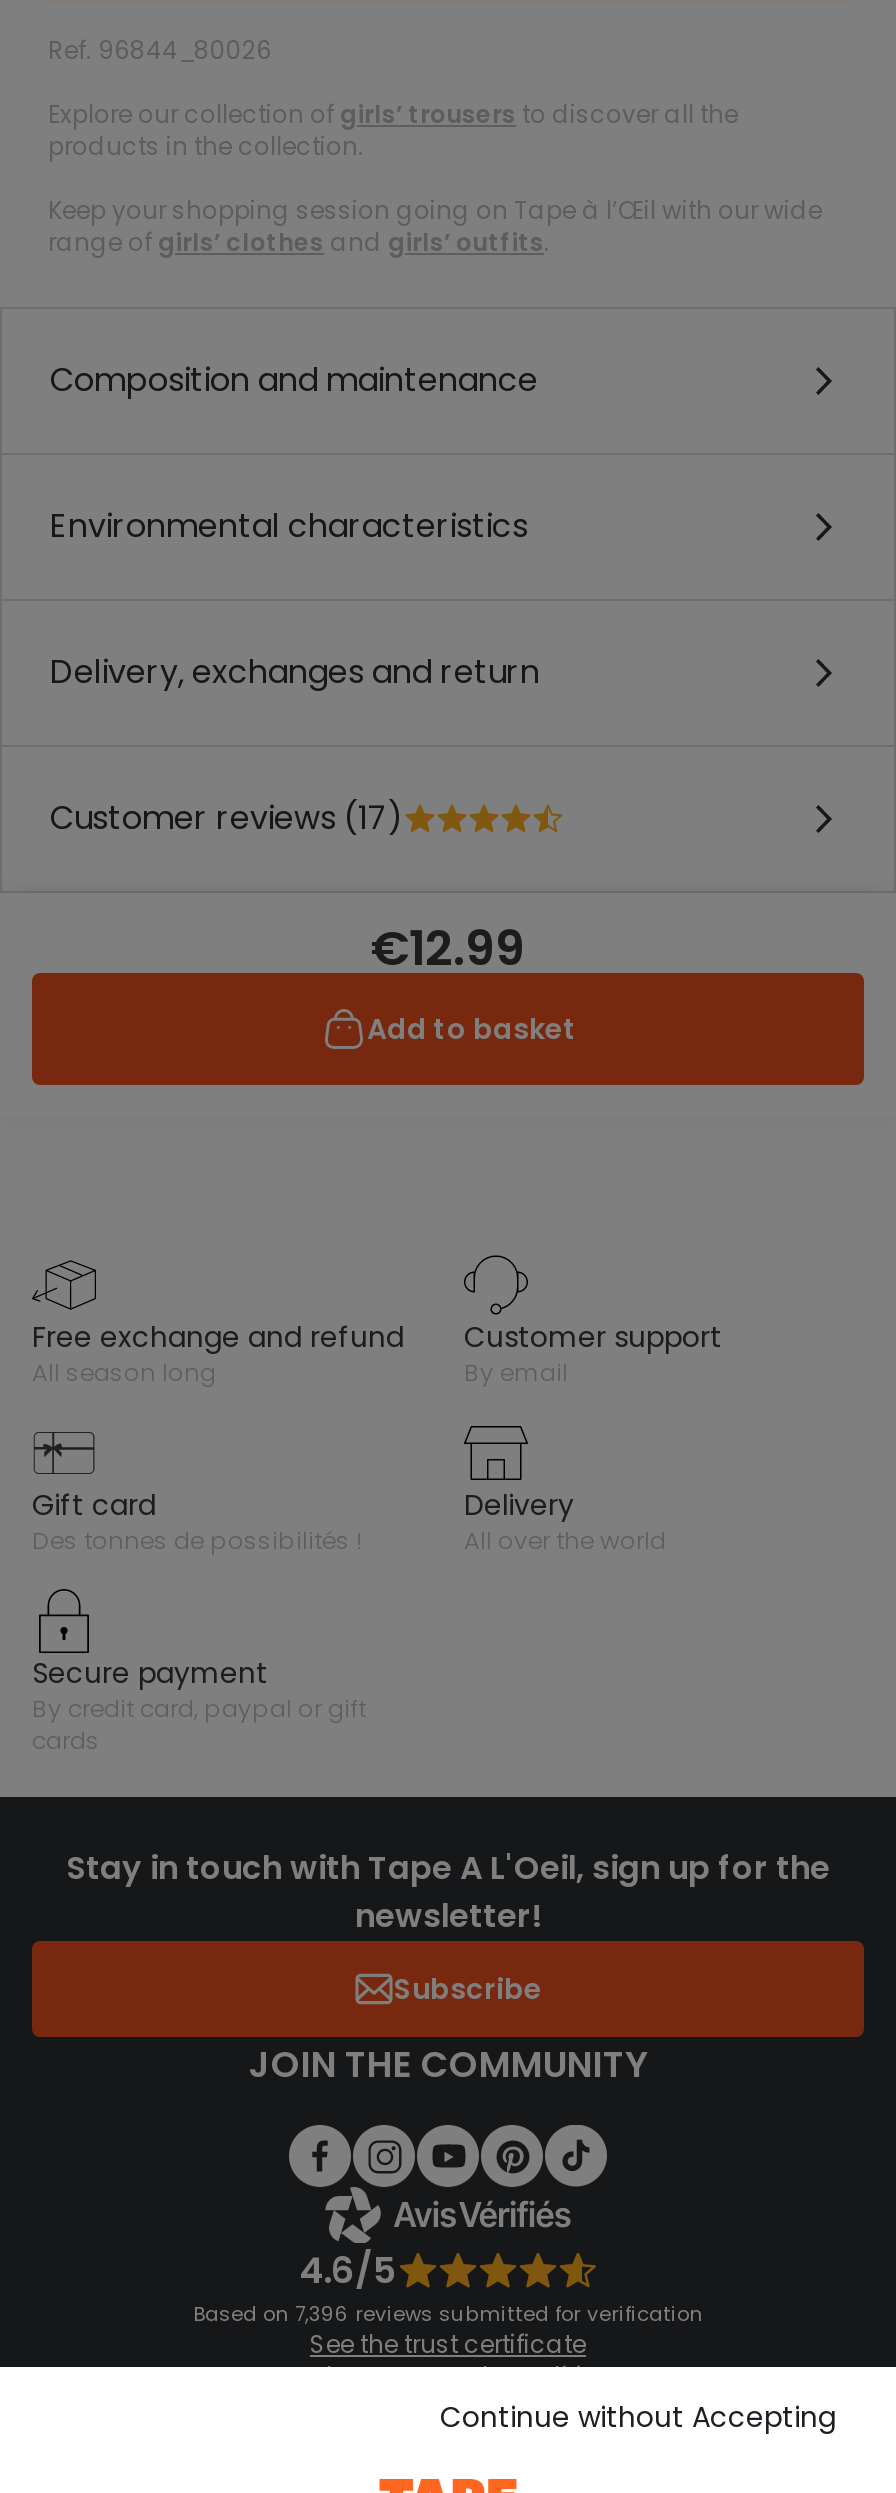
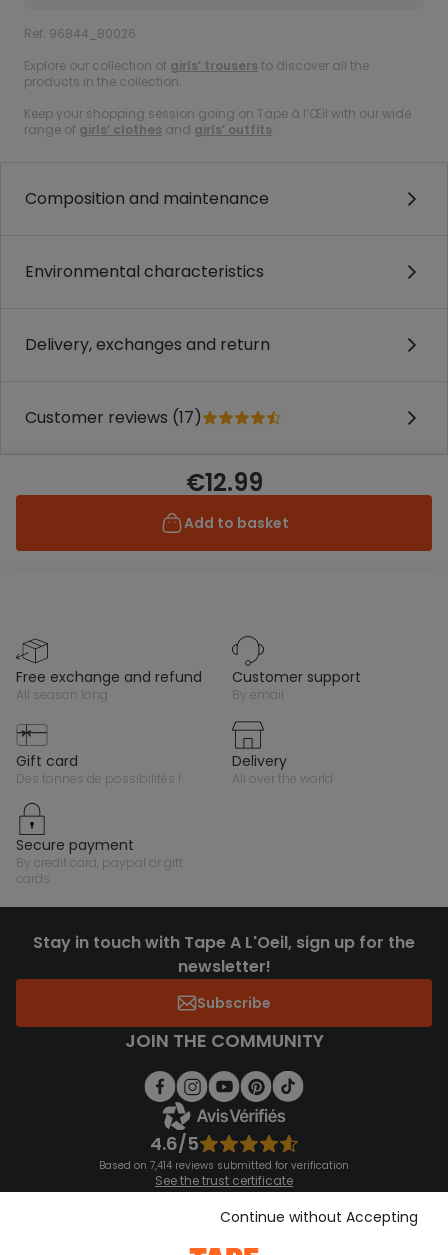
[193,2298,703,2328] Based on 7,396 reviews submitted for verification -> [99,1158,349,1173] Based on 7,414 reviews submitted for verification

